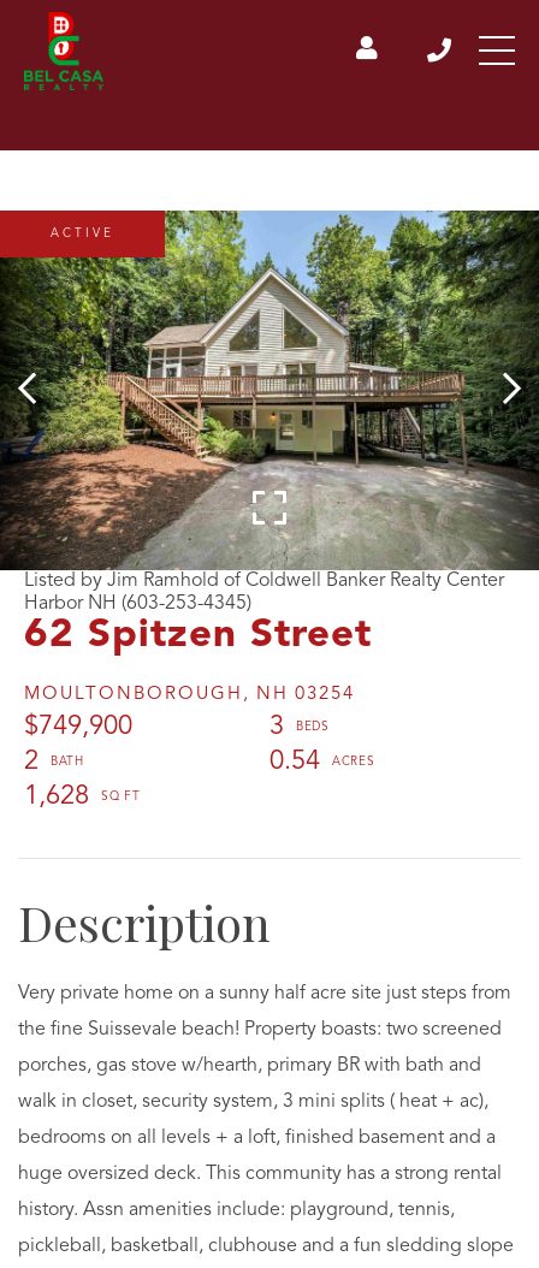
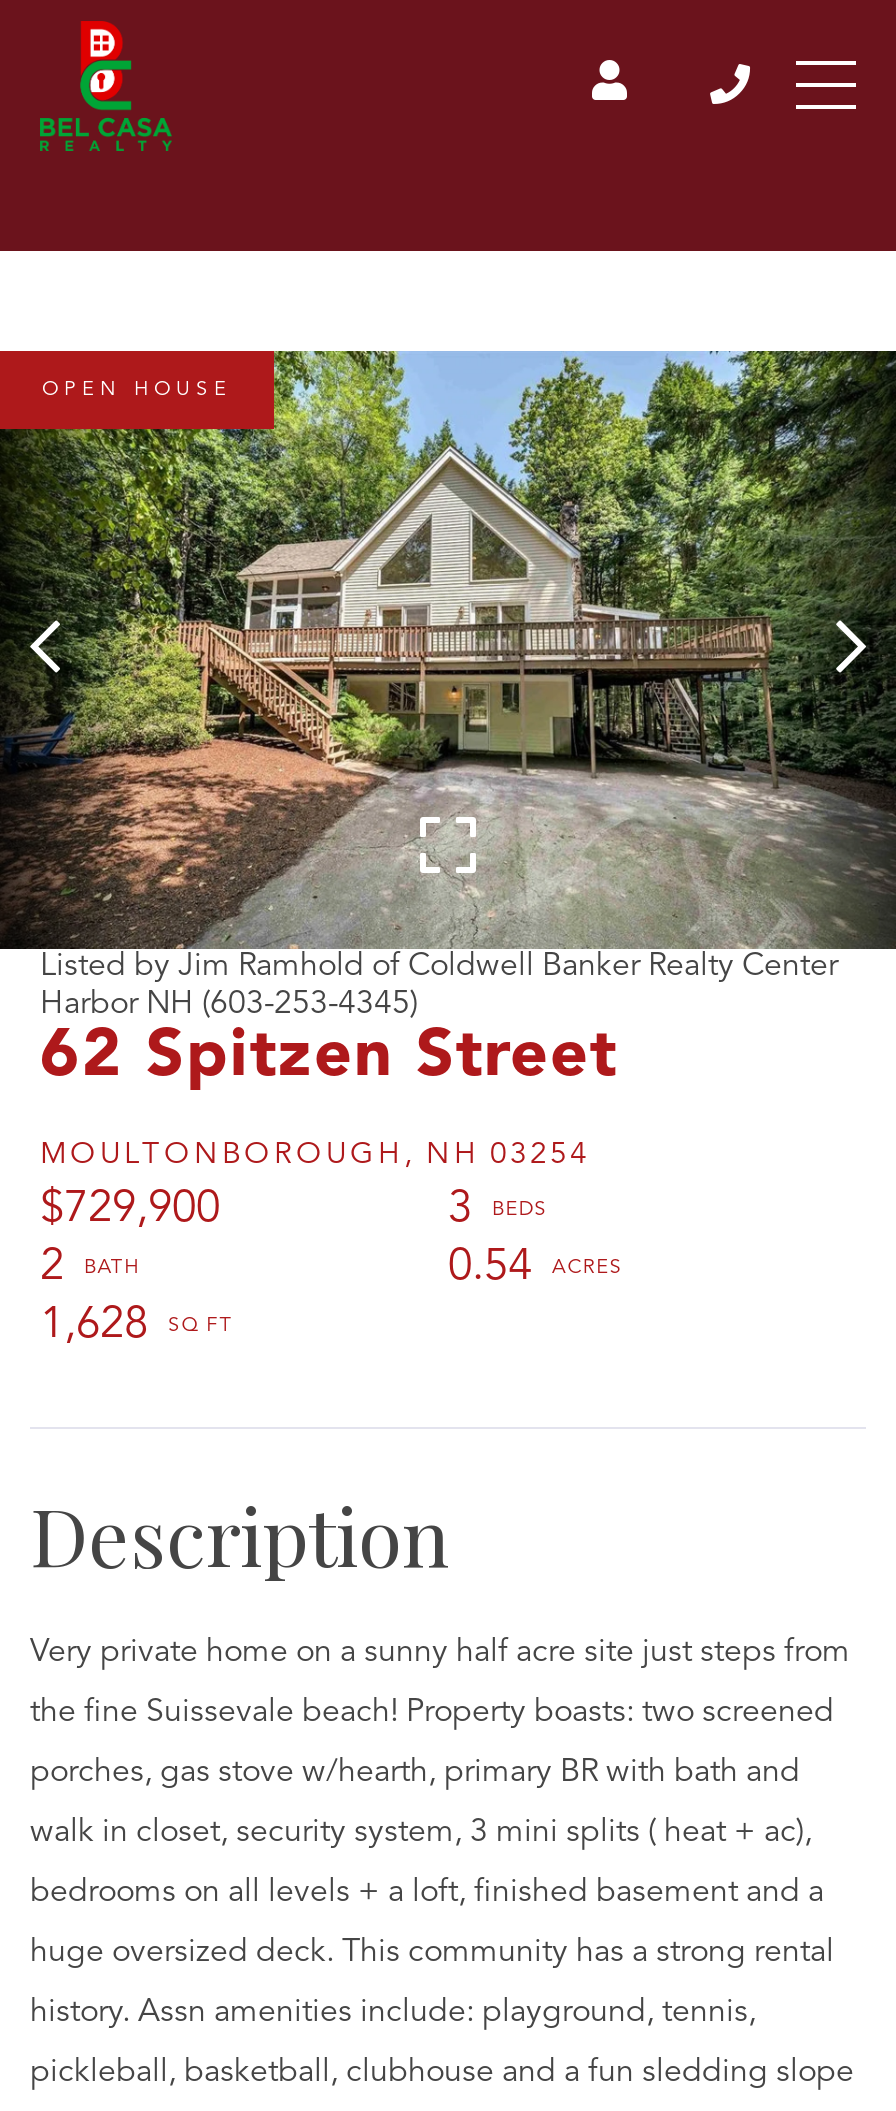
[51,227,114,239] ACTIVE -> [42,379,232,399] OPEN HOUSE
[24,713,132,739] $749,900 -> [40,1186,220,1230] $729,900

